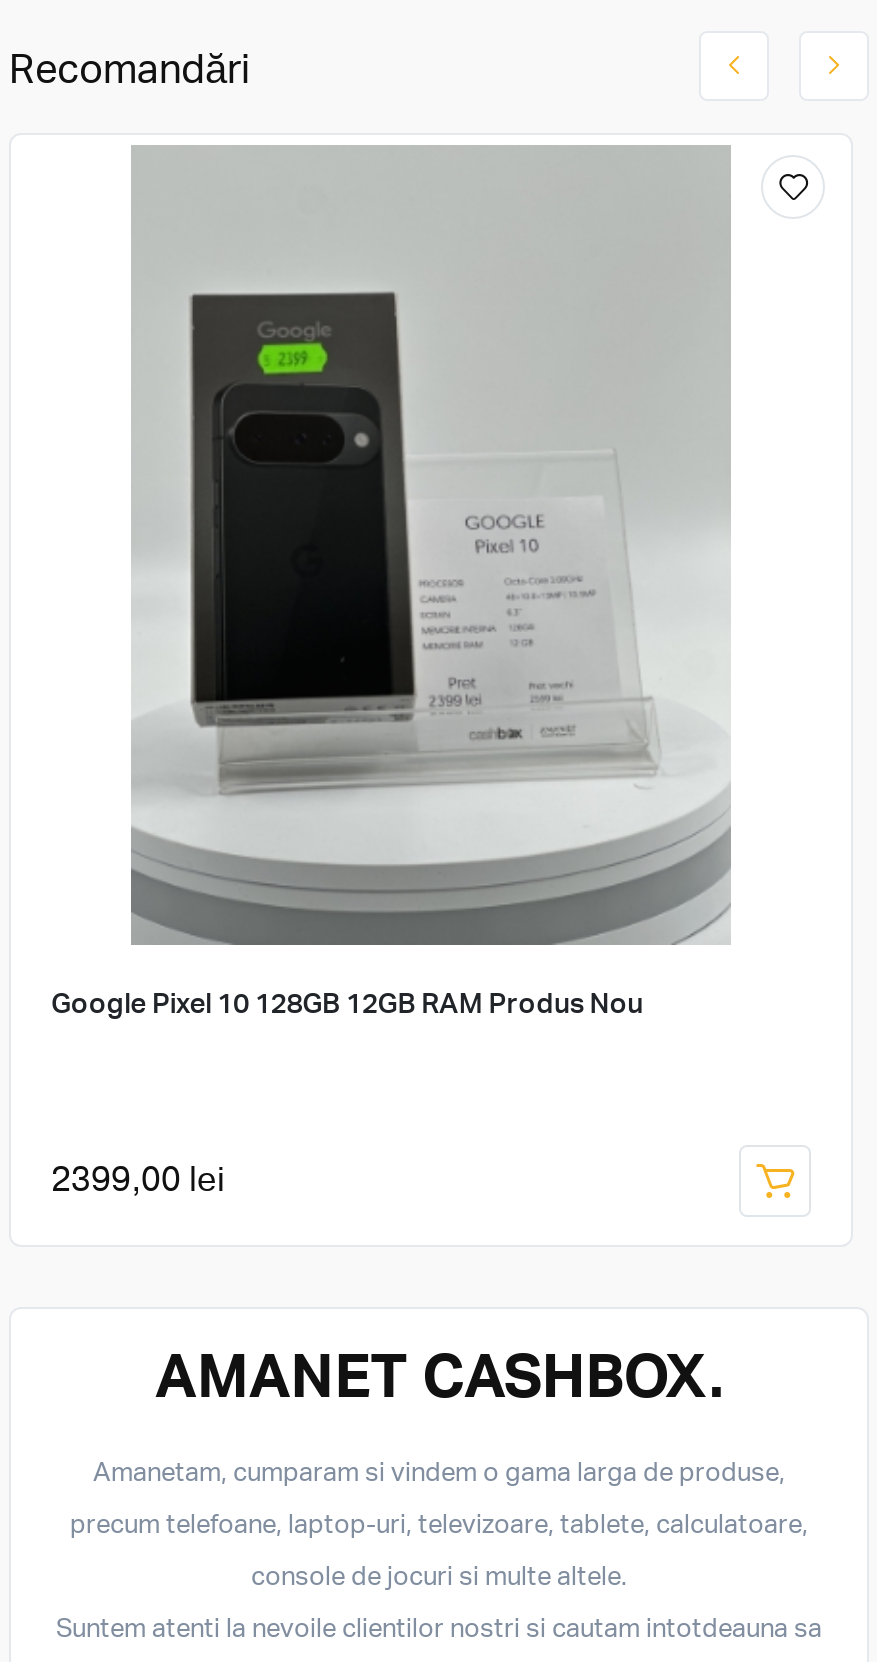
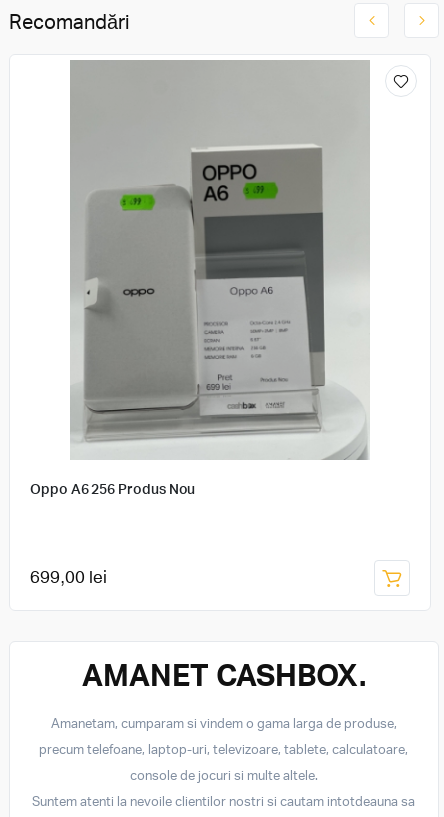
[51,279,731,1019] [image] | Google Pixel 10 128GB 12GB RAM Produs Nou -> [30,101,369,497] [image] | Oppo A6 256 Produs Nou
[51,1156,225,1202] 2399,00 lei -> [30,565,107,588] 699,00 lei

